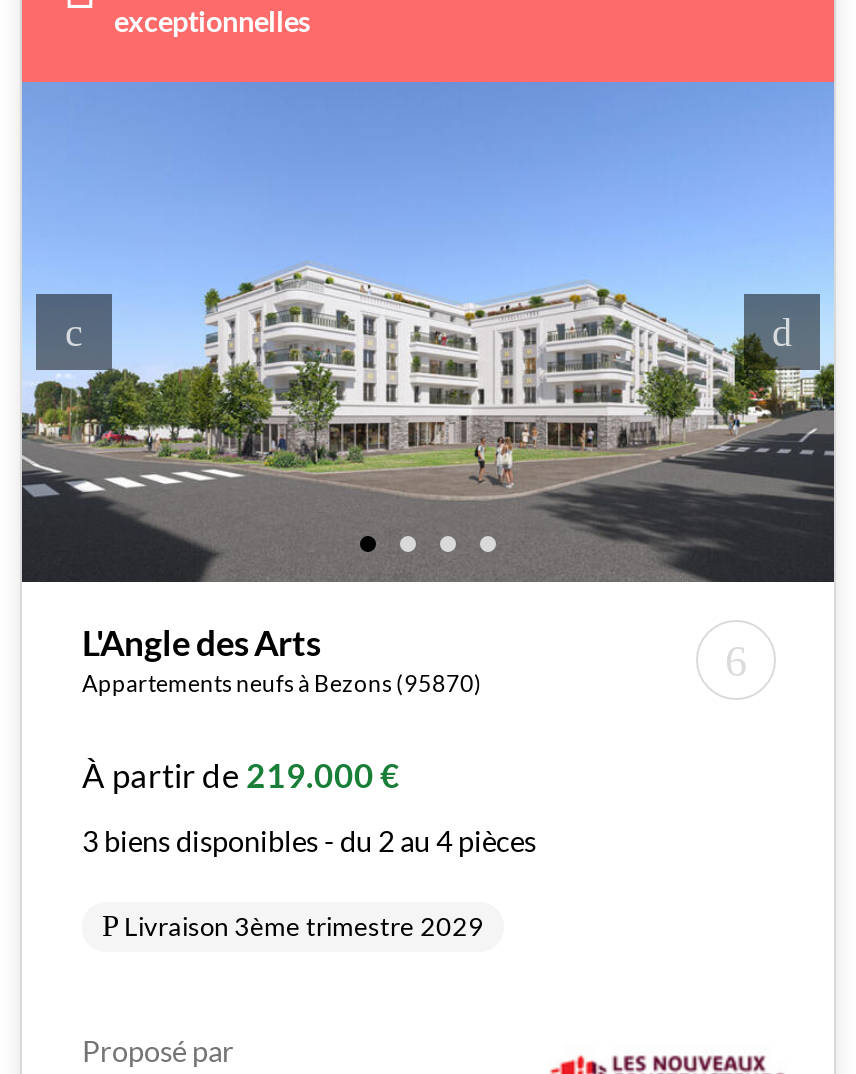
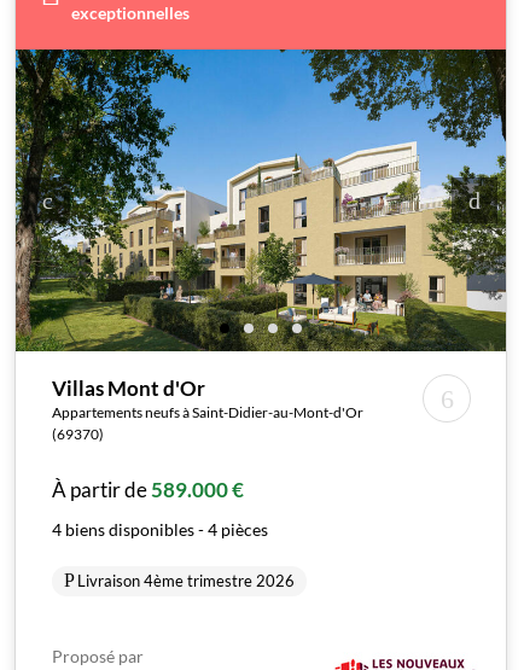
[20,80,836,696] [image] | L'Angle des Arts | Appartements neufs à Bezons (95870) -> [14,48,507,442] [image] | Villas Mont d'Or | Appartements neufs à Saint-Didier-au-Mont-d'Or | (69370)
[82,756,400,796] À partir de 219.000 € -> [52,478,244,502] À partir de 589.000 €
[82,824,536,858] 3 biens disponibles - du 2 au 4 pièces -> [52,519,268,540] 4 biens disponibles - 4 pièces
[124,910,484,942] Livraison 3ème trimestre 2029 -> [77,571,295,590] Livraison 4ème trimestre 2026

